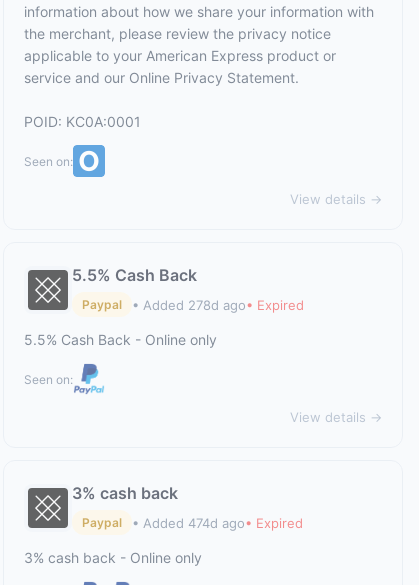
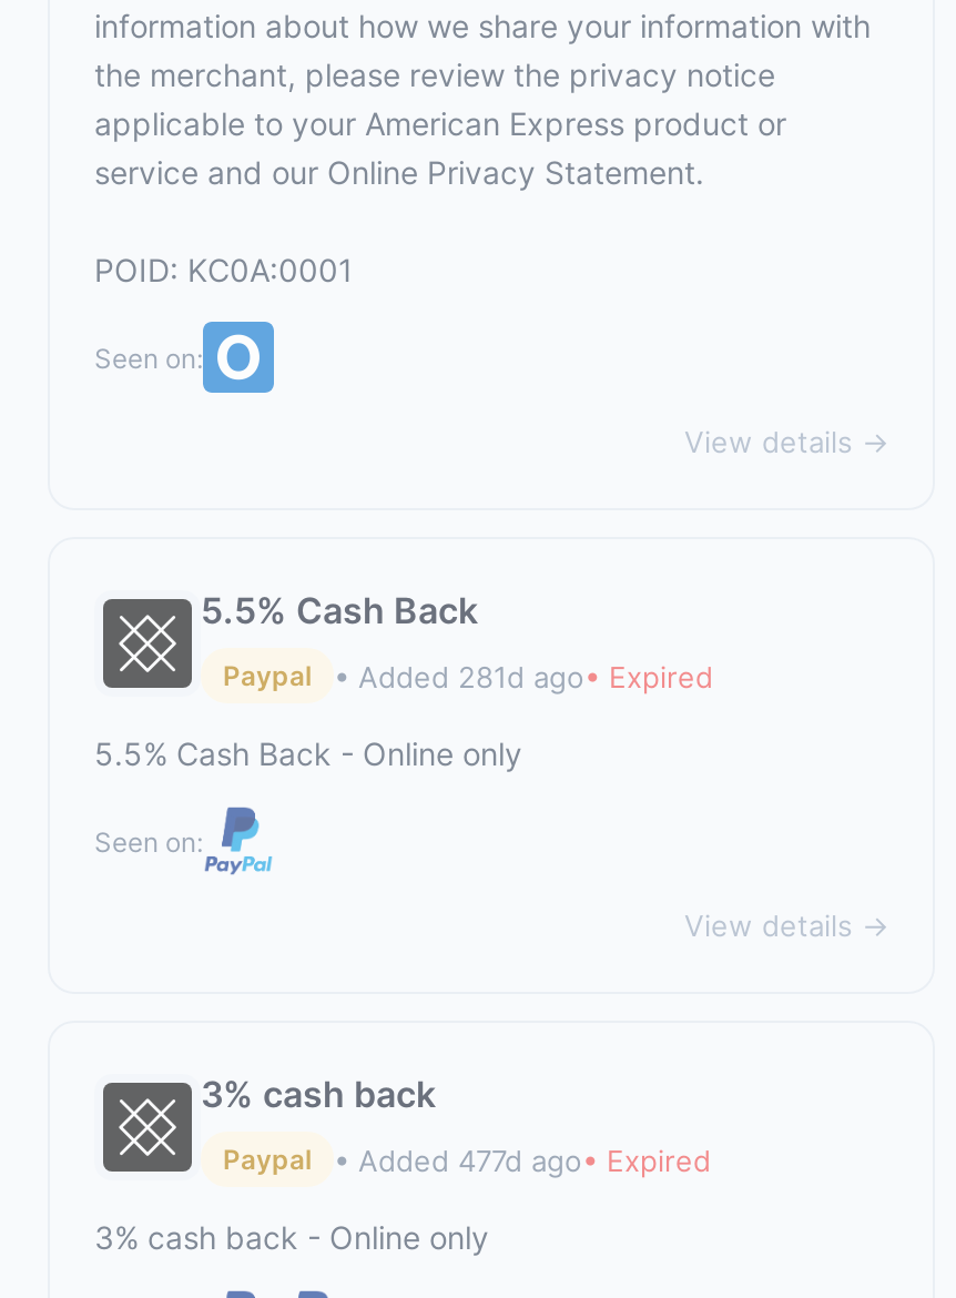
[132,296,304,312] • Added 278d ago• Expired -> [334,658,713,693] • Added 281d ago• Expired
[132,514,303,530] • Added 474d ago• Expired -> [334,1142,711,1177] • Added 477d ago• Expired

